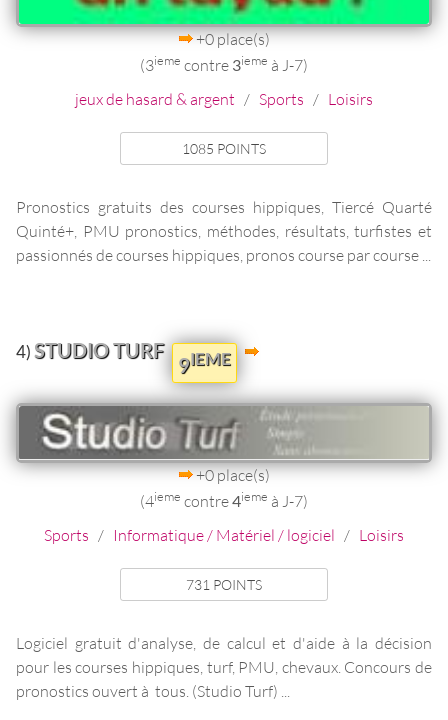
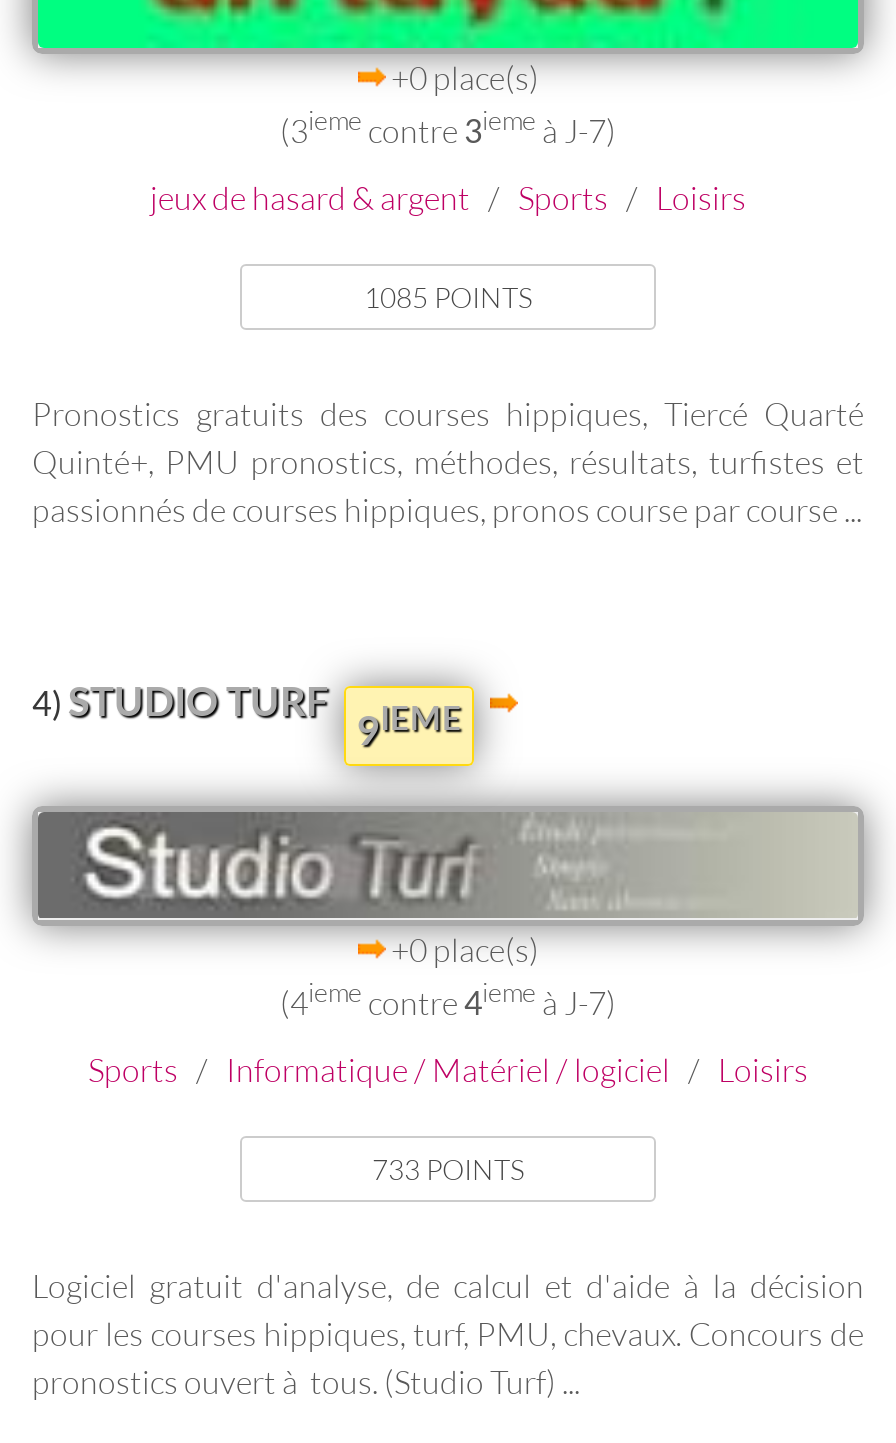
[186,576,262,593] 731 POINTS -> [372,1152,524,1186] 733 POINTS

